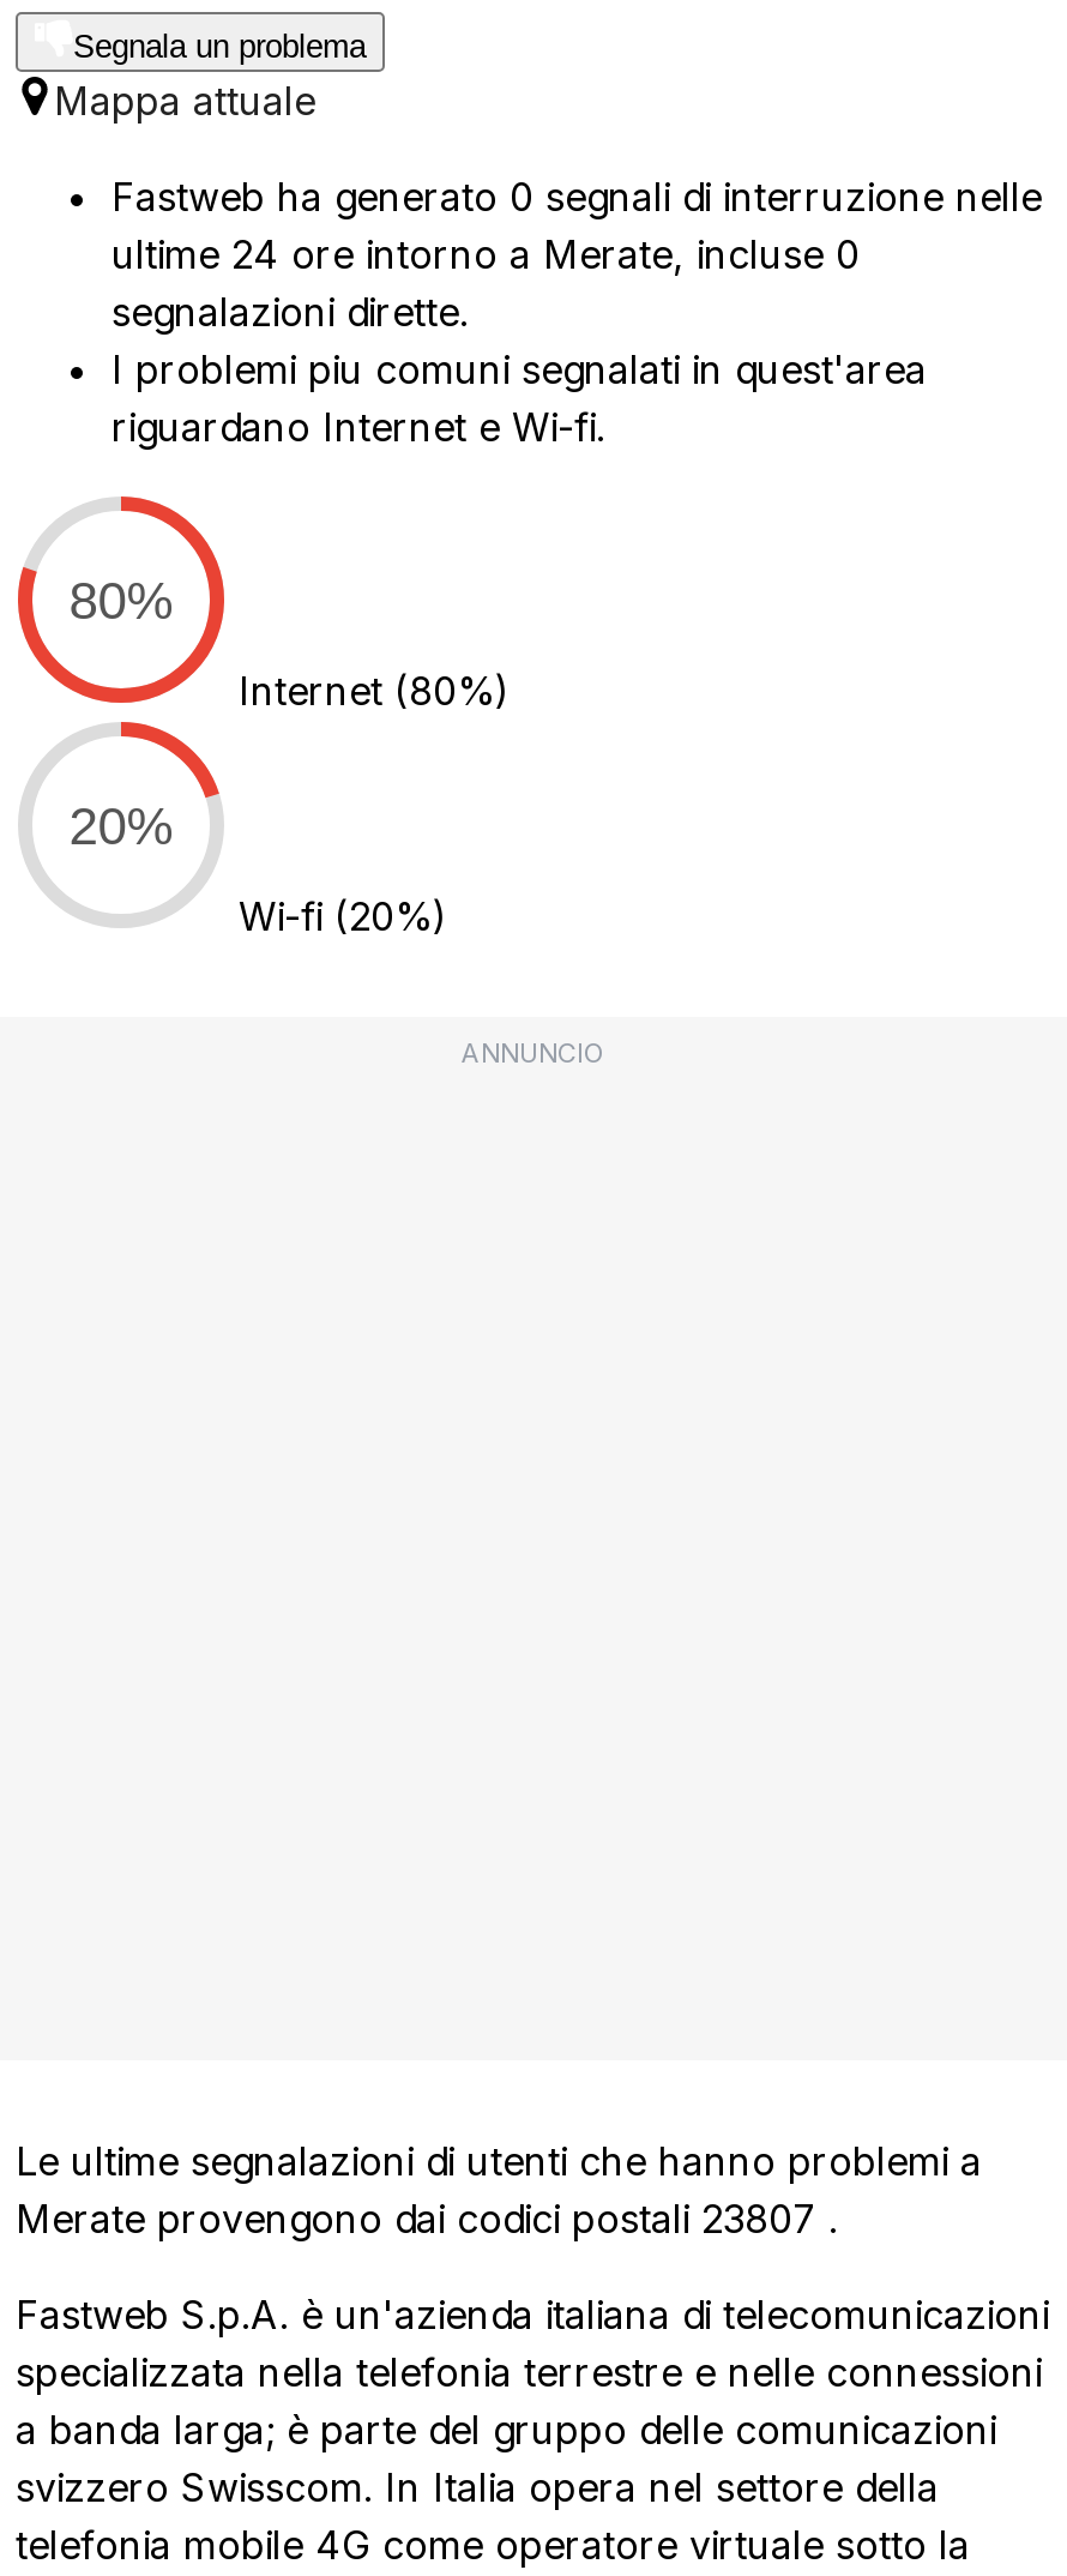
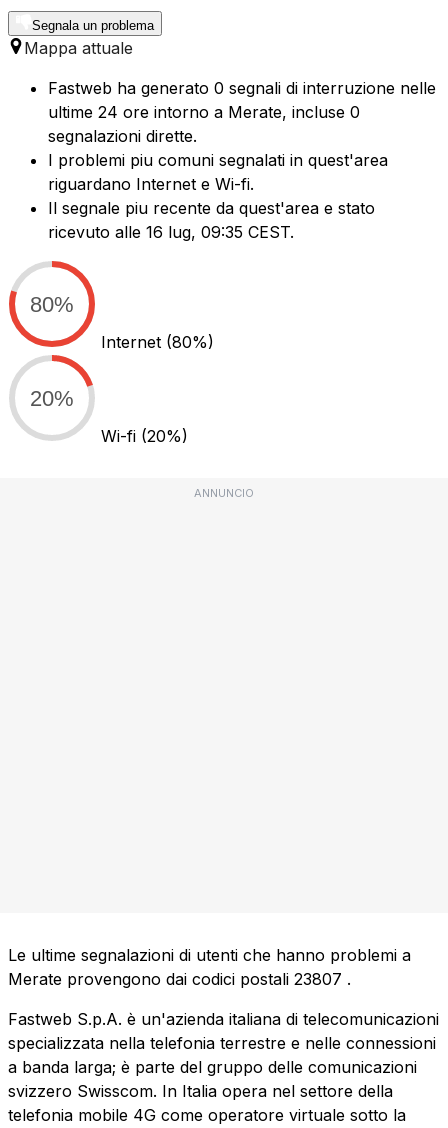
none -> [48,198,375,242] Il segnale piu recente da quest'area e stato | ricevuto alle 16 lug, 09:35 CEST.

